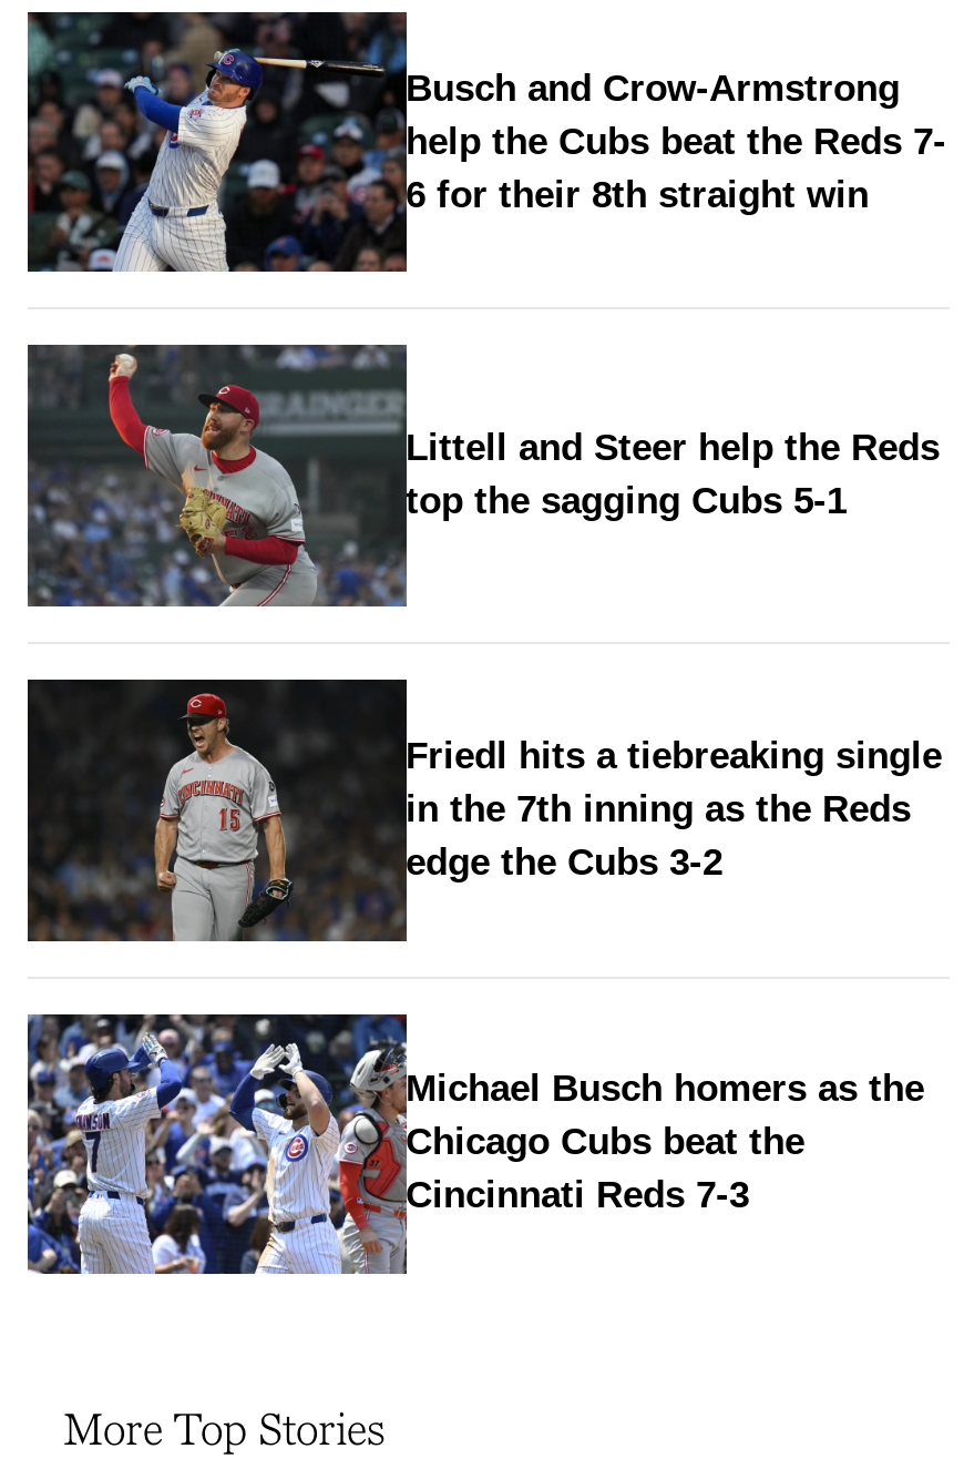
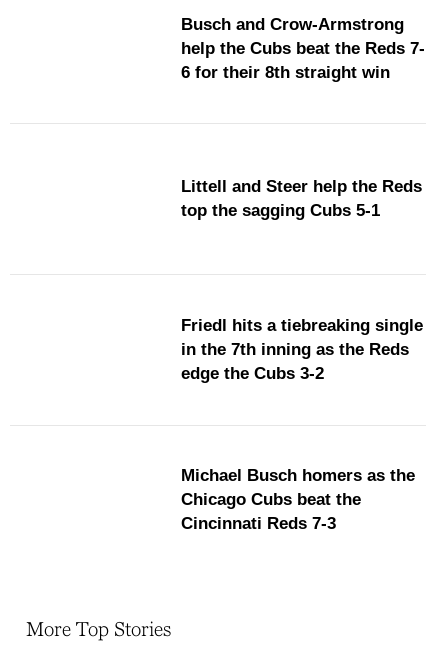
[25,10,409,274] [image] -> none
[25,343,409,609] [image] -> none
[25,677,409,943] [image] -> none
[25,1012,409,1276] [image] -> none

